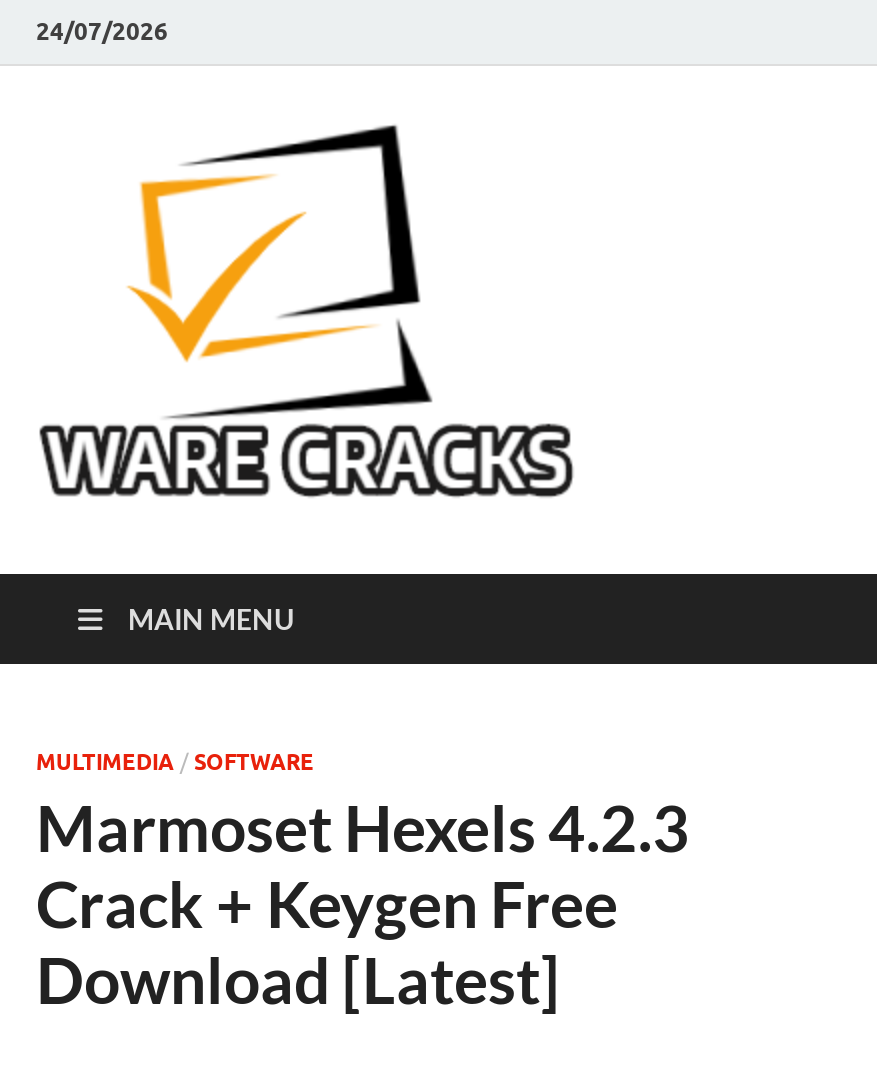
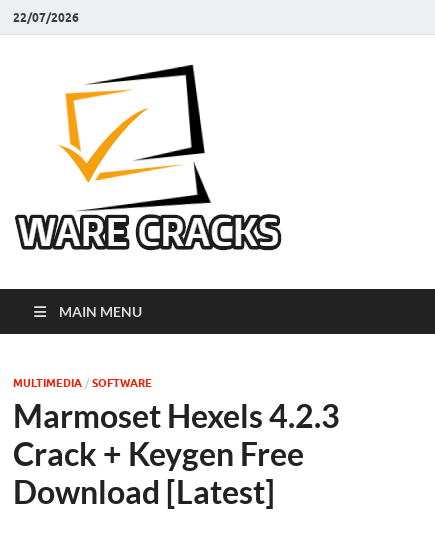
[36,15,168,45] 24/07/2026 -> [13,9,79,24] 22/07/2026

